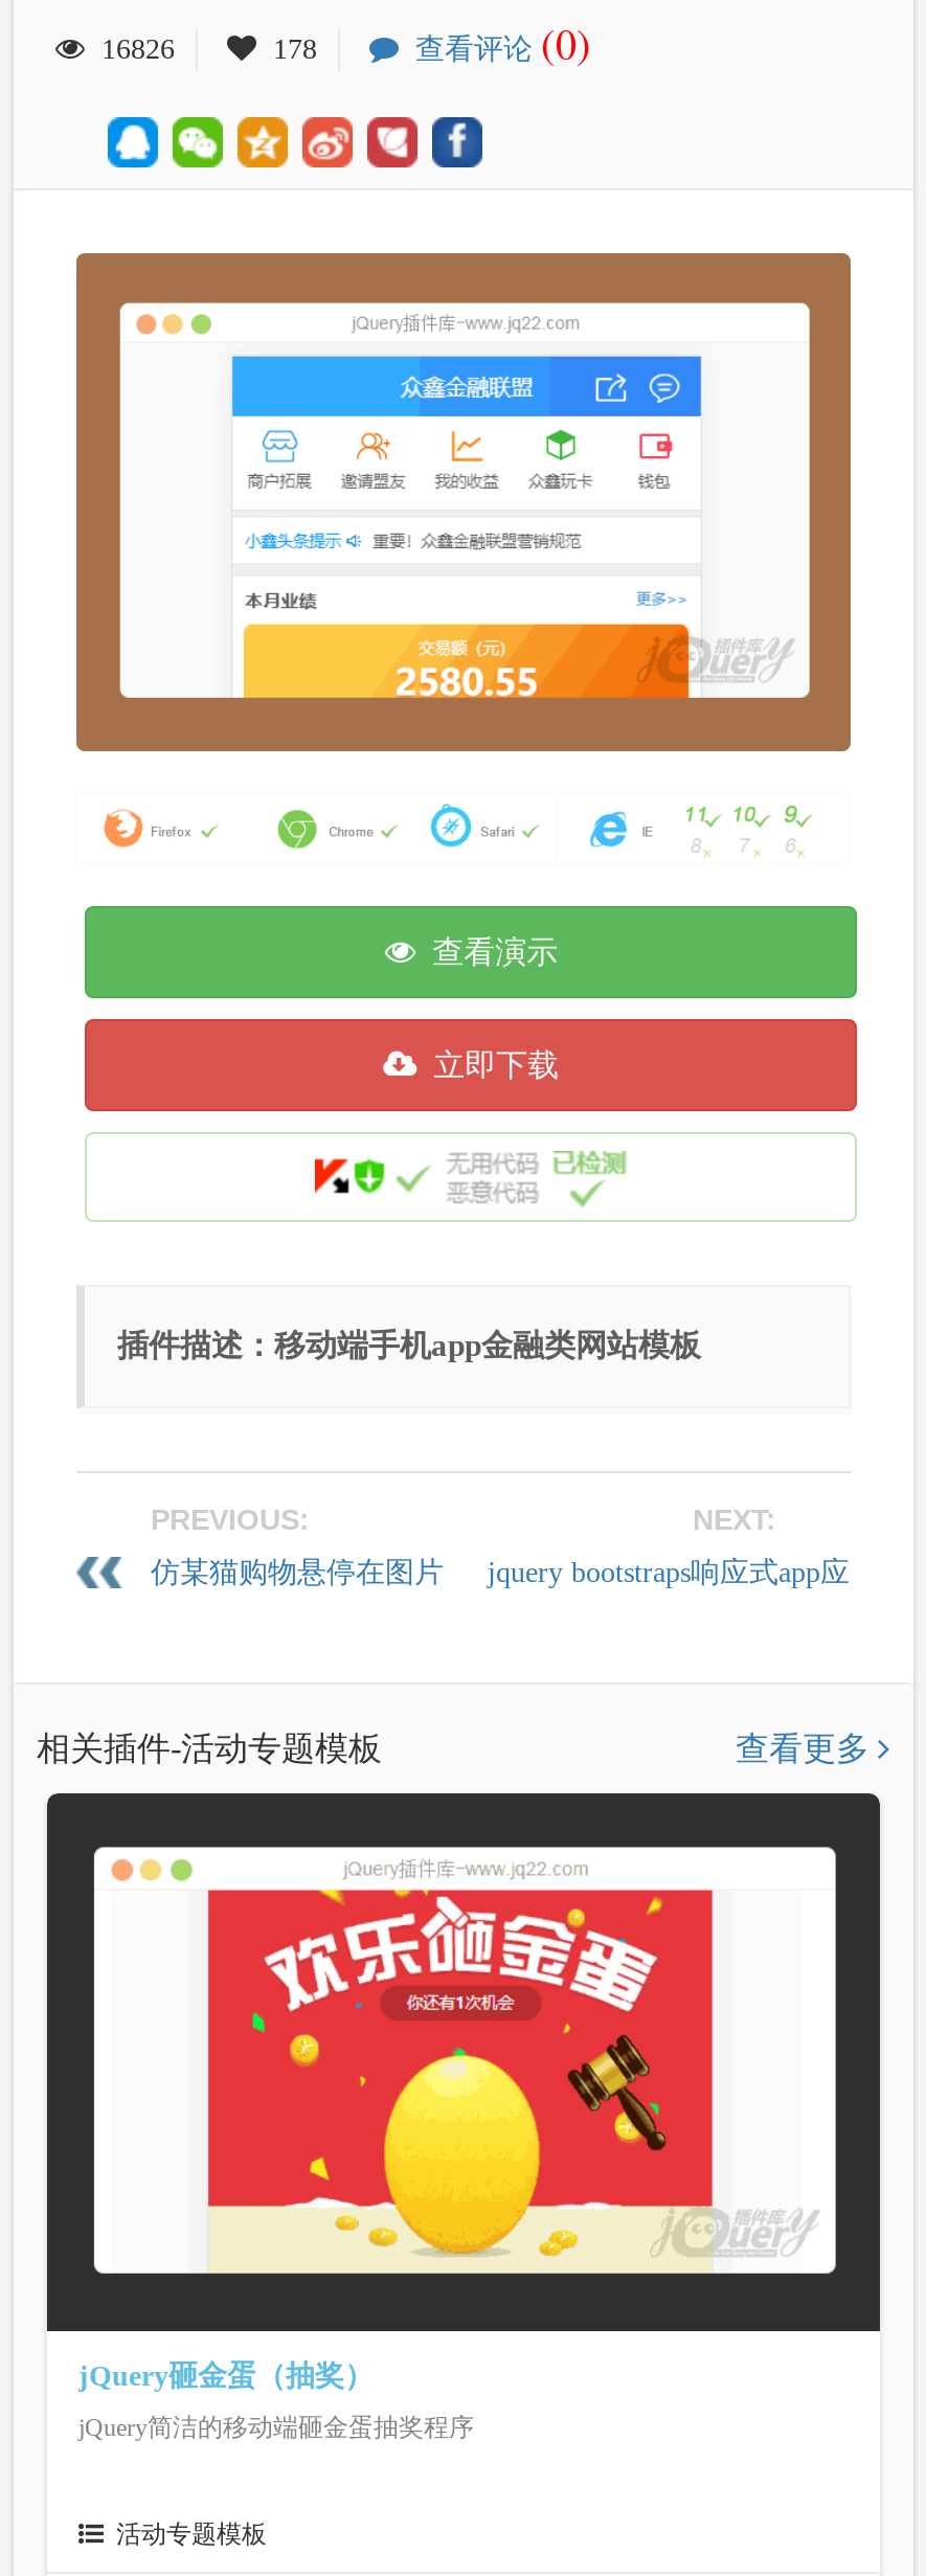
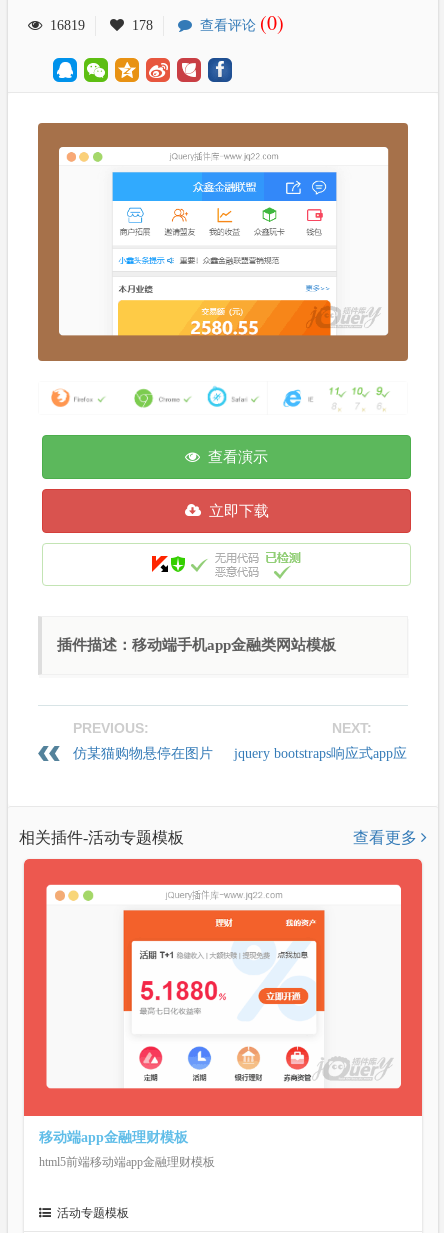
[85,33,175,65] 16826 -> [42,18,85,33] 16819
[45,1791,882,2392] [image] | jQuery砸金蛋（抽奖） -> [23,858,423,1145] [image] | 移动端app金融理财模板
[78,2413,474,2442] jQuery简洁的移动端砸金蛋抽奖程序 -> [39,1155,215,1169] html5前端移动端app金融理财模板

